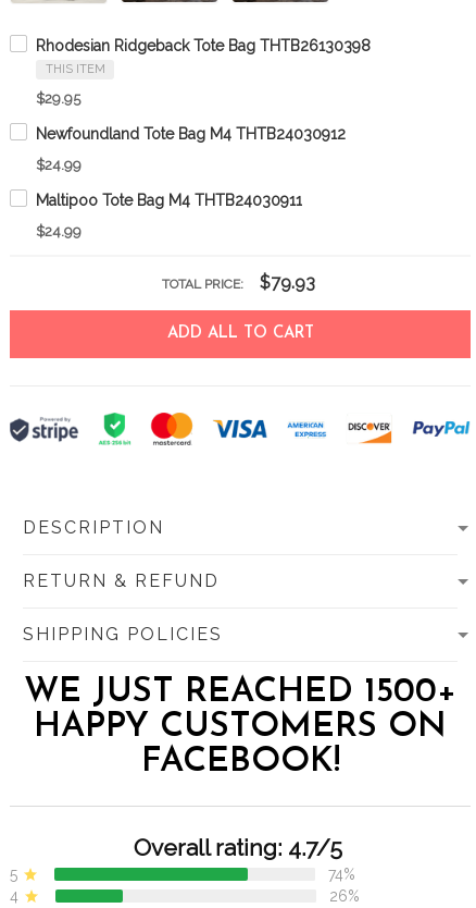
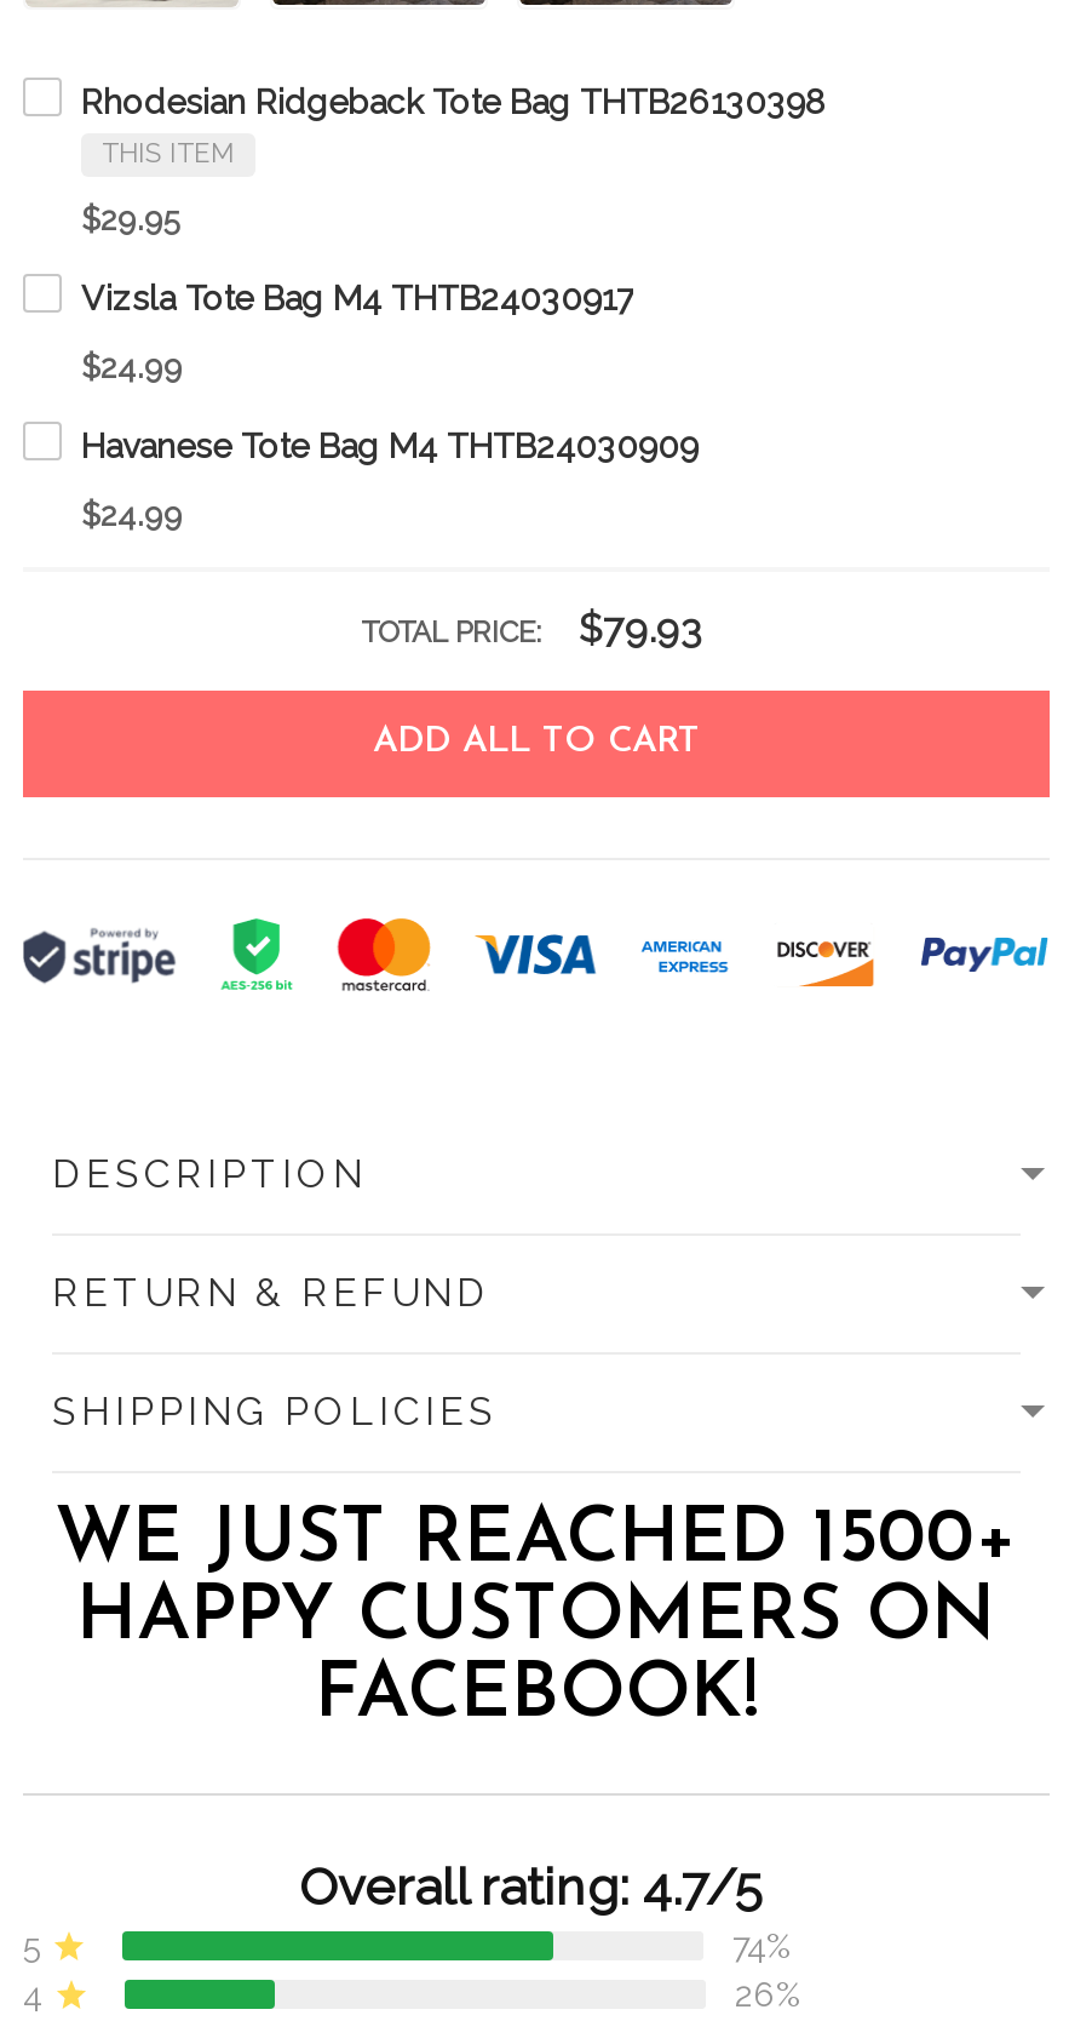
[36,125,346,143] Newfoundland Tote Bag M4 THTB24030912 -> [81,279,633,318] Vizsla Tote Bag M4 THTB24030917
[36,192,302,209] Maltipoo Tote Bag M4 THTB24030911 -> [81,427,699,466] Havanese Tote Bag M4 THTB24030909

